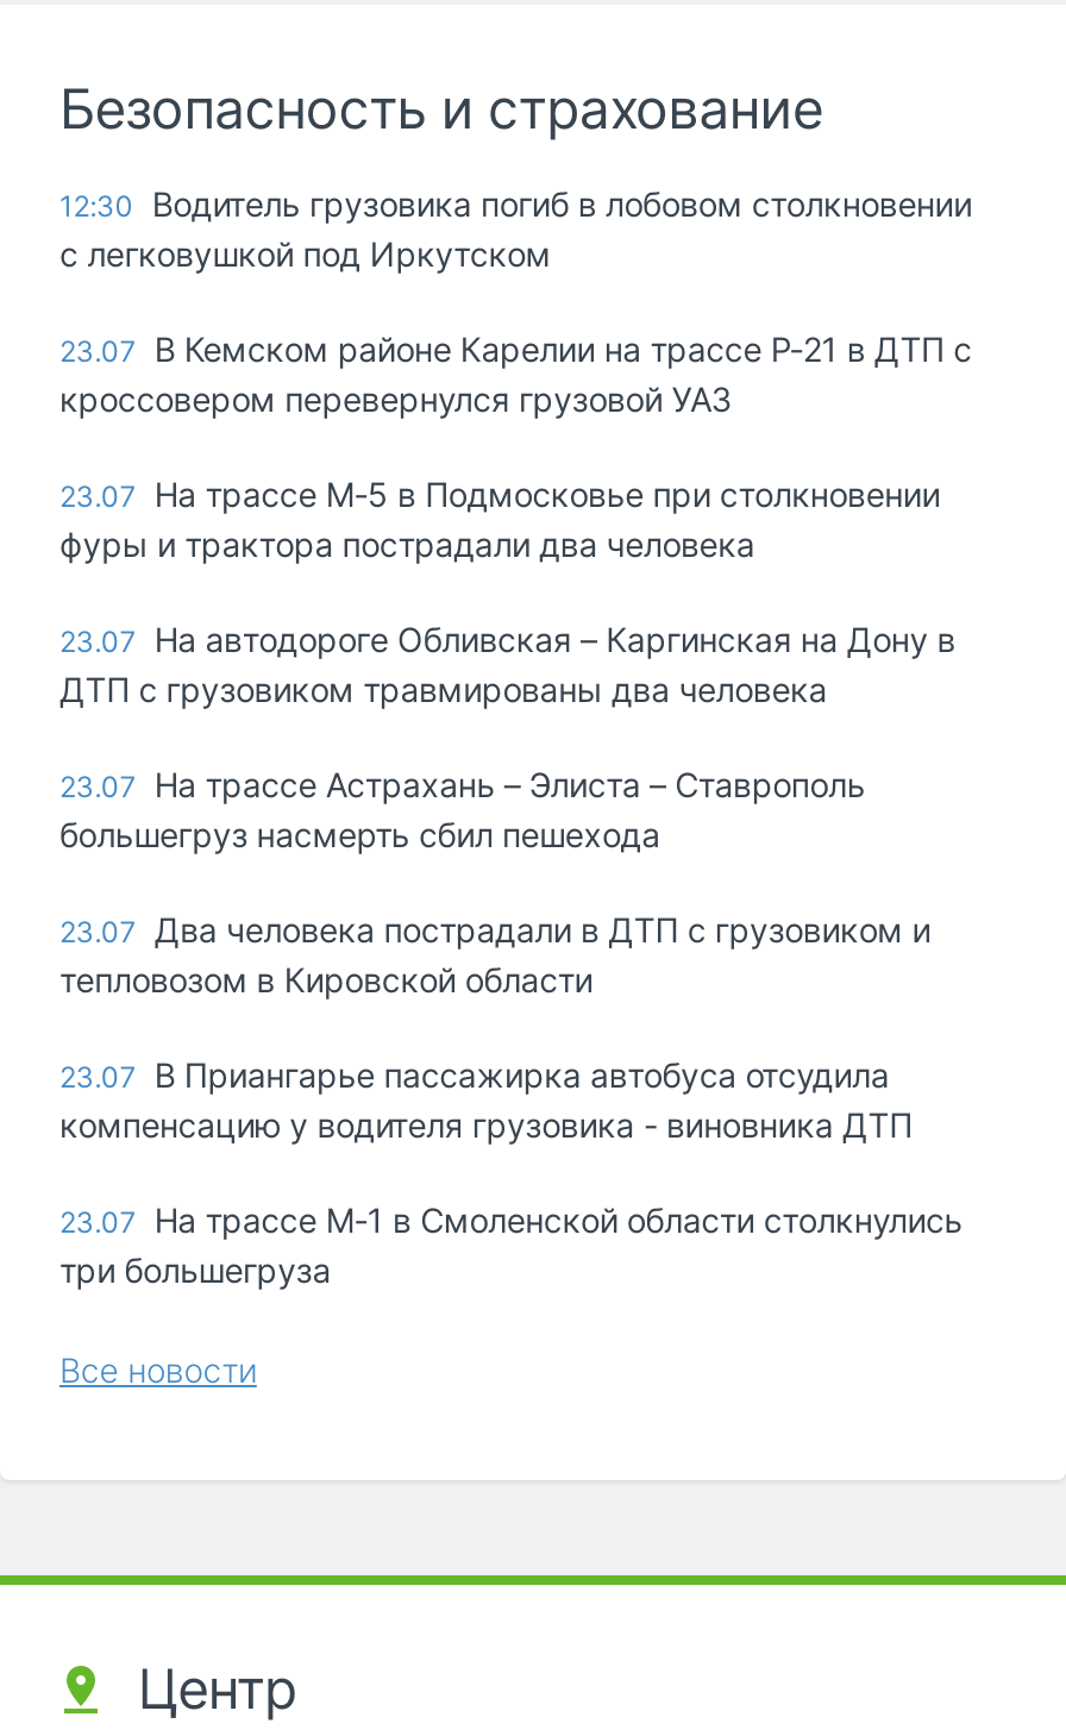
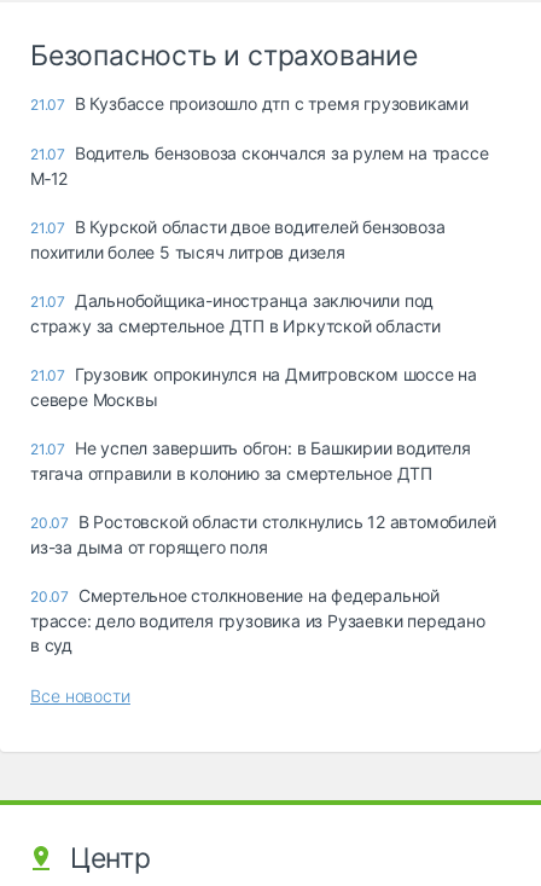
[59,183,972,274] 12:30 Водитель грузовика погиб в лобовом столкновении | с легковушкой под Иркутском -> [30,93,469,114] 21.07 В Кузбассе произошло дтп с тремя грузовиками
[59,329,972,419] 23.07 В Кемском районе Карелии на трассе Р-21 в ДТП с | кроссовером перевернулся грузовой УАЗ -> [30,143,488,189] 21.07 Водитель бензовоза скончался за рулем на трассе | М‑12
[59,474,940,564] 23.07 На трассе М-5 в Подмосковье при столкновении | фуры и трактора пострадали два человека -> [30,216,445,262] 21.07 В Курской области двое водителей бензовоза | похитили более 5 тысяч литров дизеля
[59,619,956,709] 23.07 На автодороге Обливская – Каргинская на Дону в | ДТП с грузовиком травмированы два человека -> [30,290,441,336] 21.07 Дальнобойщика-иностранца заключили под | стражу за смертельное ДТП в Иркутской области
[59,764,865,855] 23.07 На трассе Астрахань – Элиста – Ставрополь | большегруз насмерть сбил пешехода -> [30,364,477,410] 21.07 Грузовик опрокинулся на Дмитровском шоссе на | севере Москвы
[59,909,930,1000] 23.07 Два человека пострадали в ДТП с грузовиком и | тепловозом в Кировской области -> [30,438,471,484] 21.07 Не успел завершить обгон: в Башкирии водителя | тягача отправили в колонию за смертельное ДТП
[59,1054,912,1145] 23.07 В Приангарье пассажирка автобуса отсудила | компенсацию у водителя грузовика - виновника ДТП -> [30,511,496,557] 20.07 В Ростовской области столкнулись 12 автомобилей | из-за дыма от горящего поля
[59,1200,963,1290] 23.07 На трассе М-1 в Смоленской области столкнулись | три большегруза -> [30,585,485,655] 20.07 Смертельное столкновение на федеральной | трассе: дело водителя грузовика из Рузаевки передано | в суд

